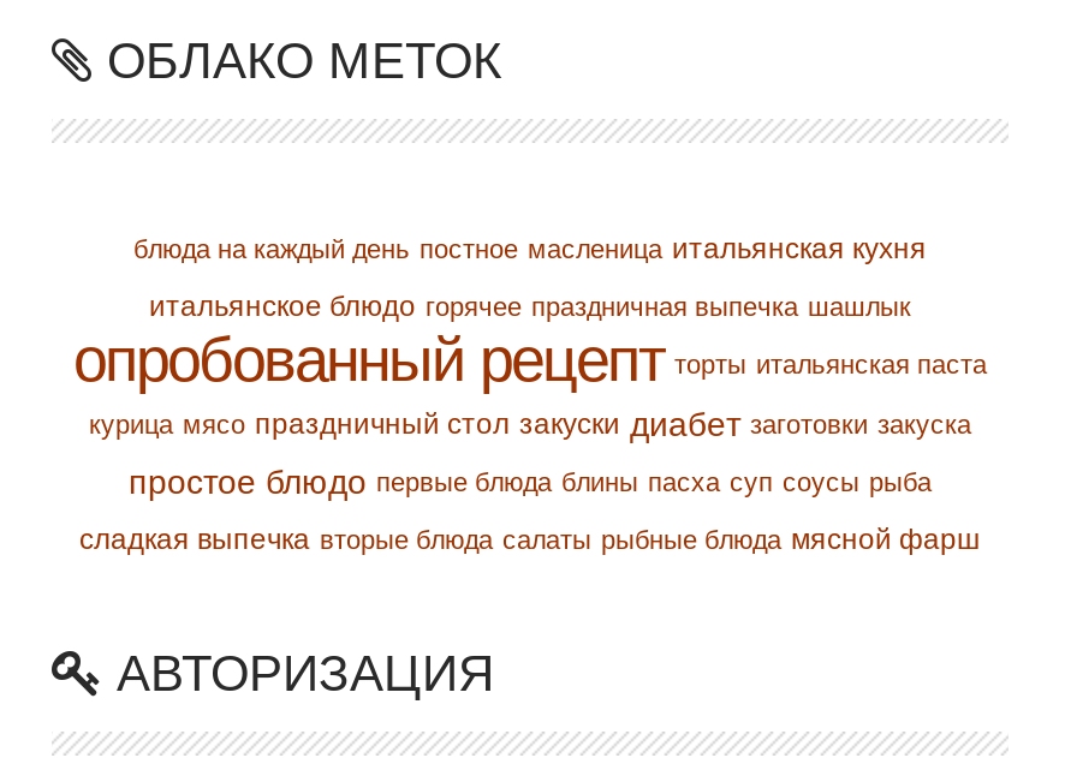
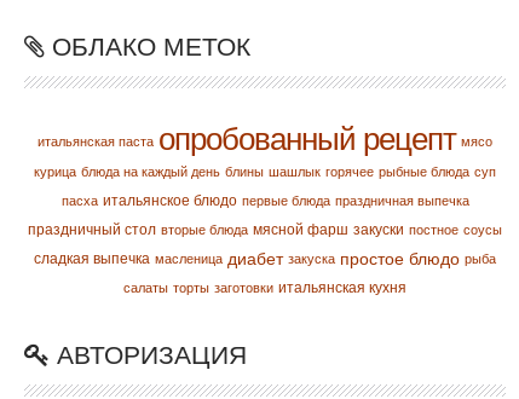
[73,233,987,557] блюда на каждый день постное масленица итальянская кухня | итальянское блюдо горячее праздничная выпечка шашлык | опробованный рецепт торты итальянская паста | курица мясо праздничный стол закуски диабет заготовки закуска | простое блюдо первые блюда блины пасха суп соусы рыба | сладкая выпечка вторые блюда салаты рыбные блюда мясной фарш -> [28,121,502,296] итальянская паста опробованный рецепт мясо | курица блюда на каждый день блины шашлык горячее рыбные блюда суп | пасха итальянское блюдо первые блюда праздничная выпечка | праздничный стол вторые блюда мясной фарш закуски постное соусы | сладкая выпечка масленица диабет закуска простое блюдо рыба | салаты торты заготовки итальянская кухня

